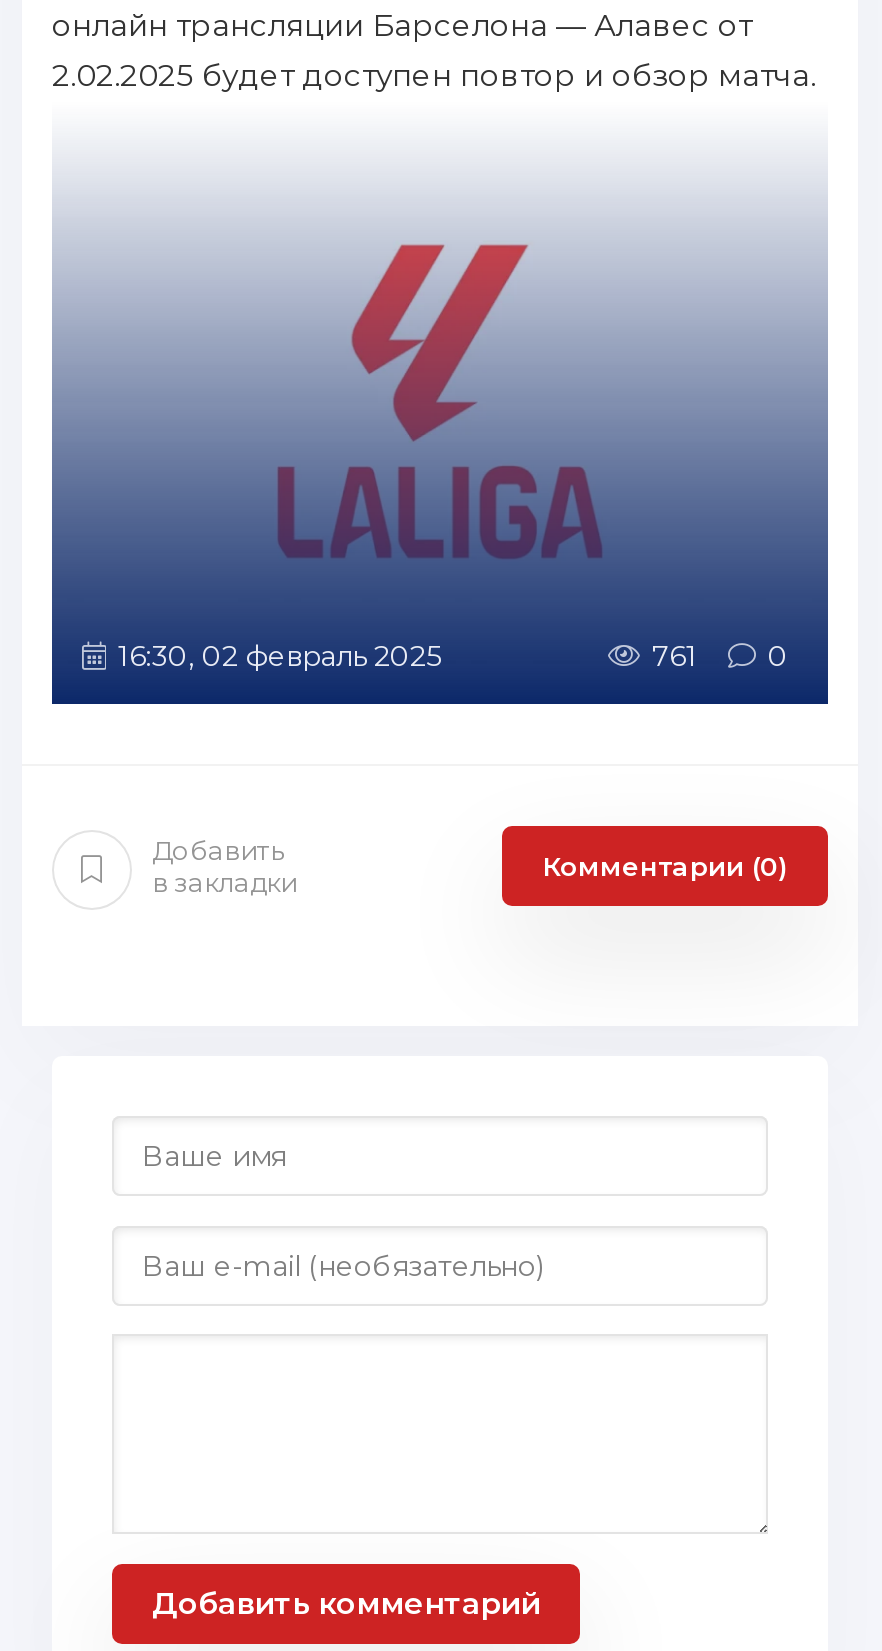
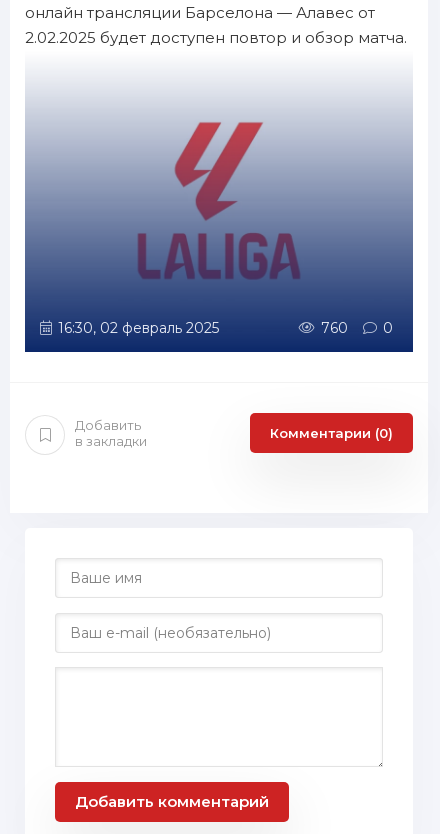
[652,639,698,675] 761 -> [321,319,348,337] 760

